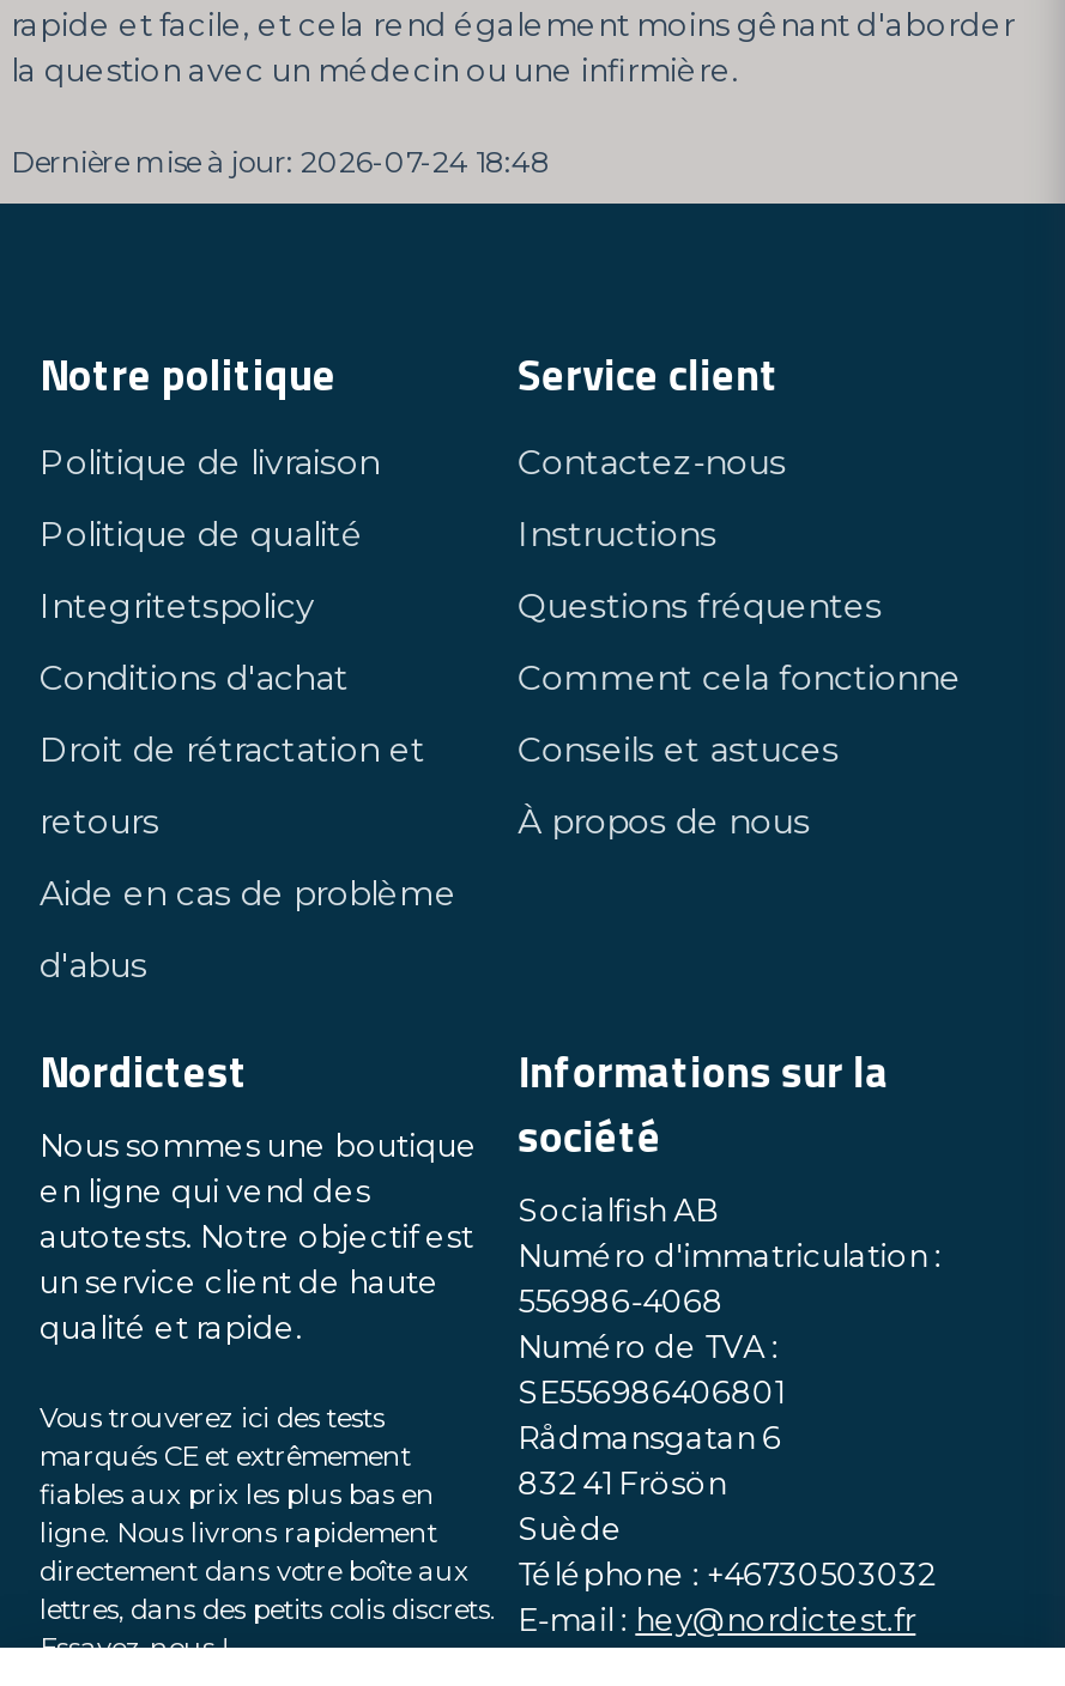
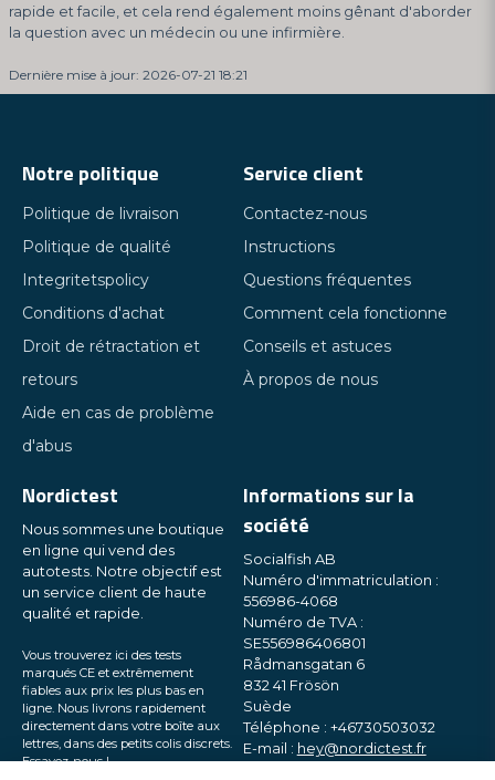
[11,145,550,181] Dernière mise à jour: 2026-07-24 18:48 -> [9,67,247,83] Dernière mise à jour: 2026-07-21 18:21

